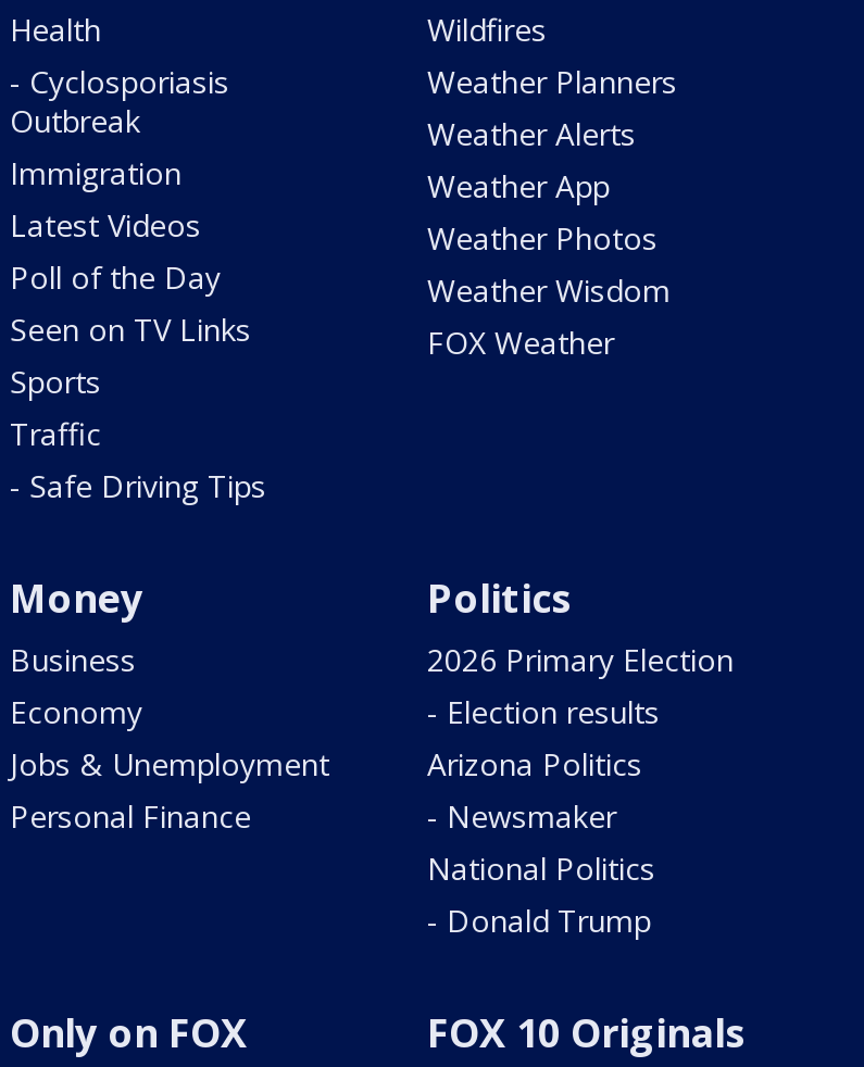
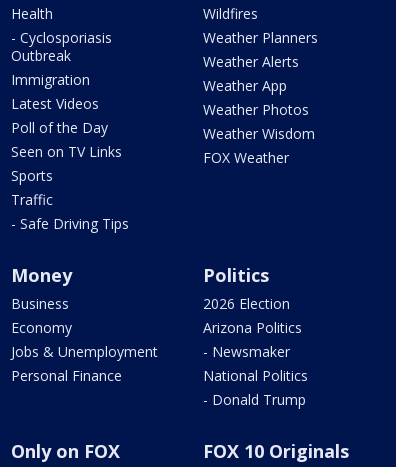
[427,638,734,731] 2026 Primary Election | - Election results -> [203,293,290,312] 2026 Election

